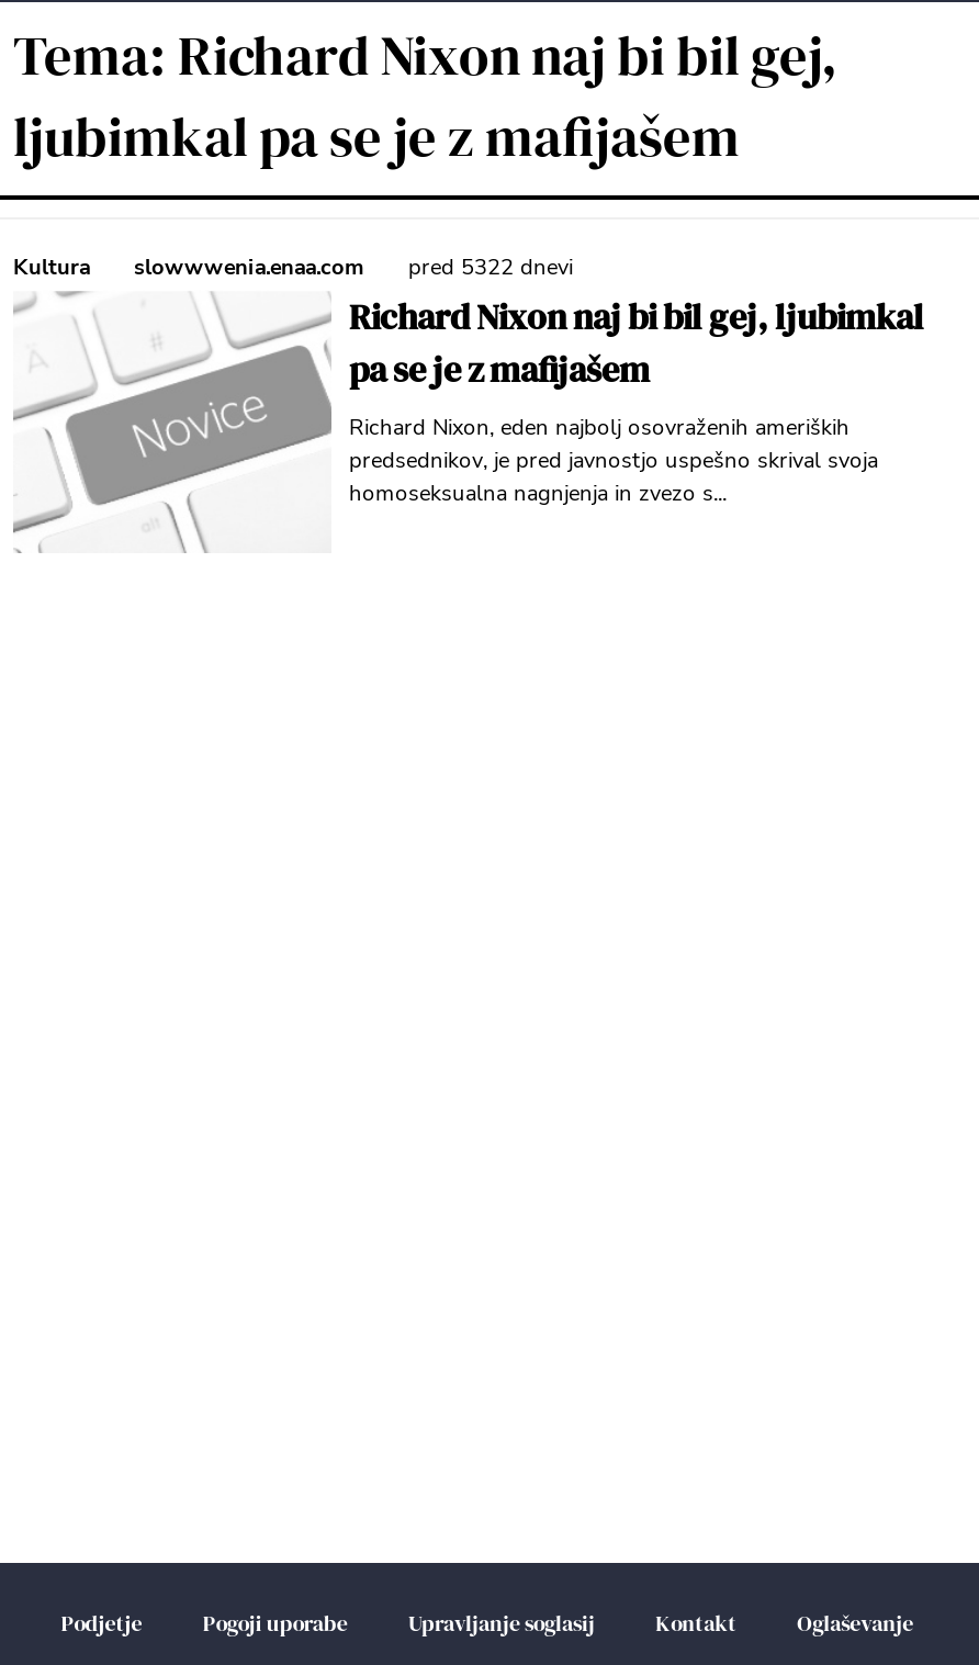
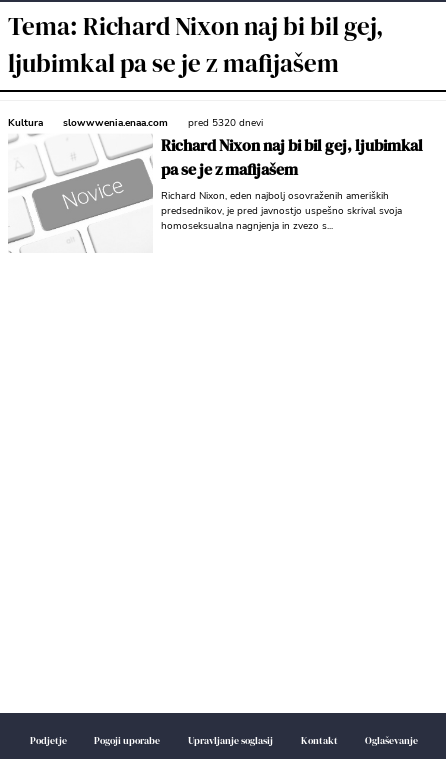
[13,252,573,283] Kultura slowwwenia.enaa.com pred 5322 dnevi -> [8,116,263,130] Kultura slowwwenia.enaa.com pred 5320 dnevi

